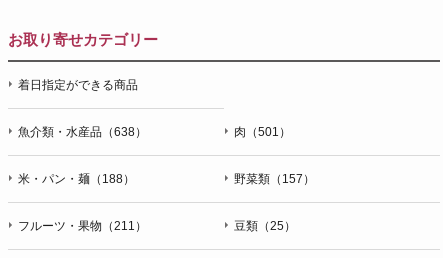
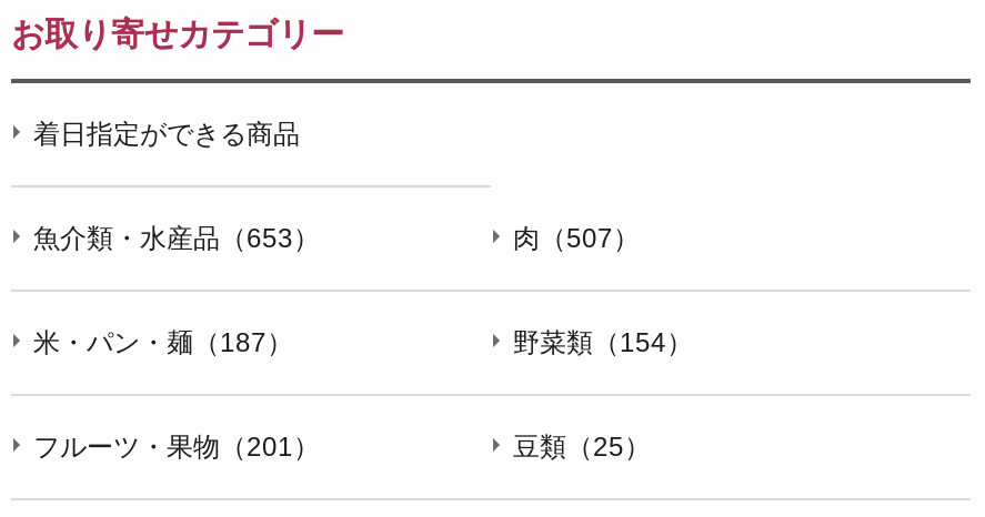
[18,125,147,139] 魚介類・水産品（638） -> [33,223,320,254] 魚介類・水産品（653）
[234,125,291,139] 肉（501） -> [513,223,640,254] 肉（507）
[18,172,135,186] 米・パン・麺（188） -> [33,327,293,358] 米・パン・麺（187）
[234,172,315,186] 野菜類（157） -> [513,327,693,358] 野菜類（154）
[18,219,147,233] フルーツ・果物（211） -> [33,431,320,462] フルーツ・果物（201）

